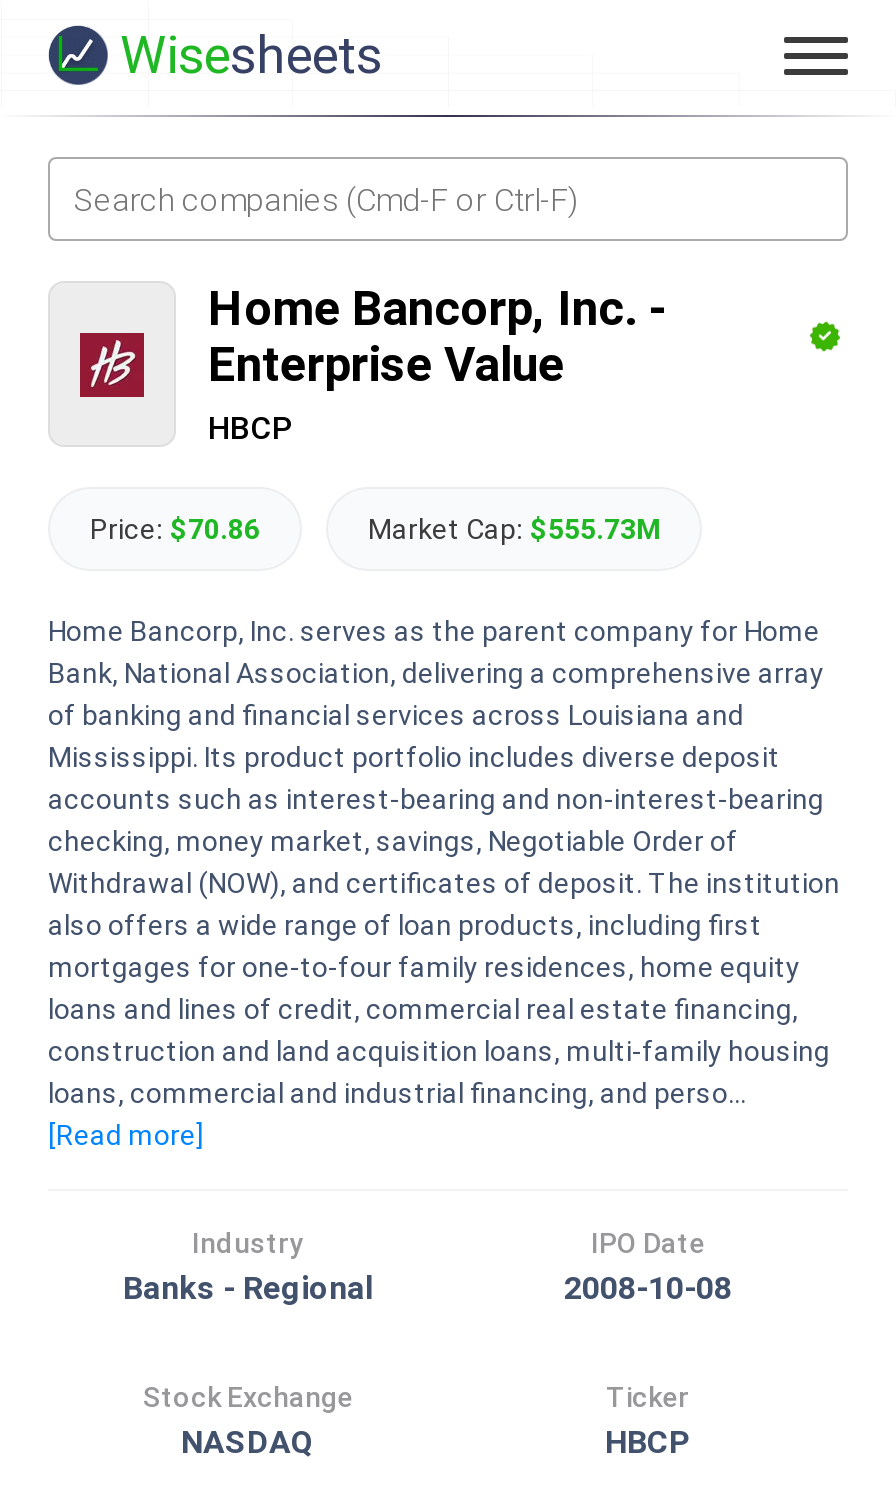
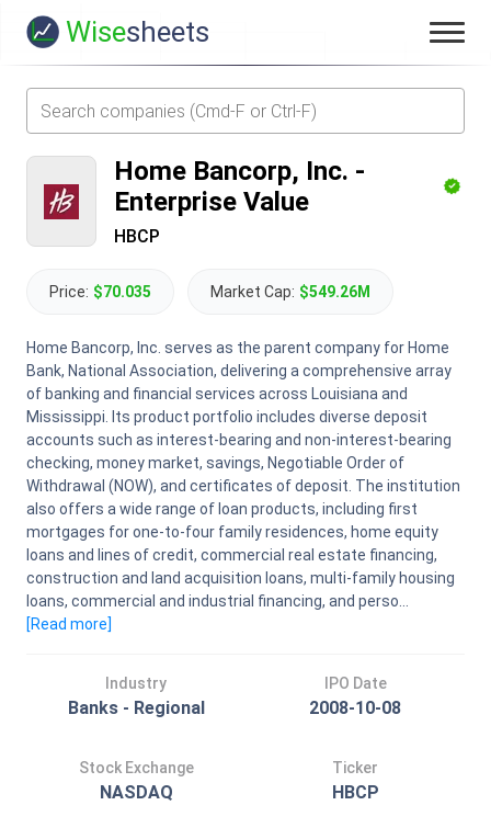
[90,513,260,545] Price: $70.86 -> [49,283,151,300] Price: $70.035
[368,513,660,545] Market Cap: $555.73M -> [210,283,370,300] Market Cap: $549.26M

